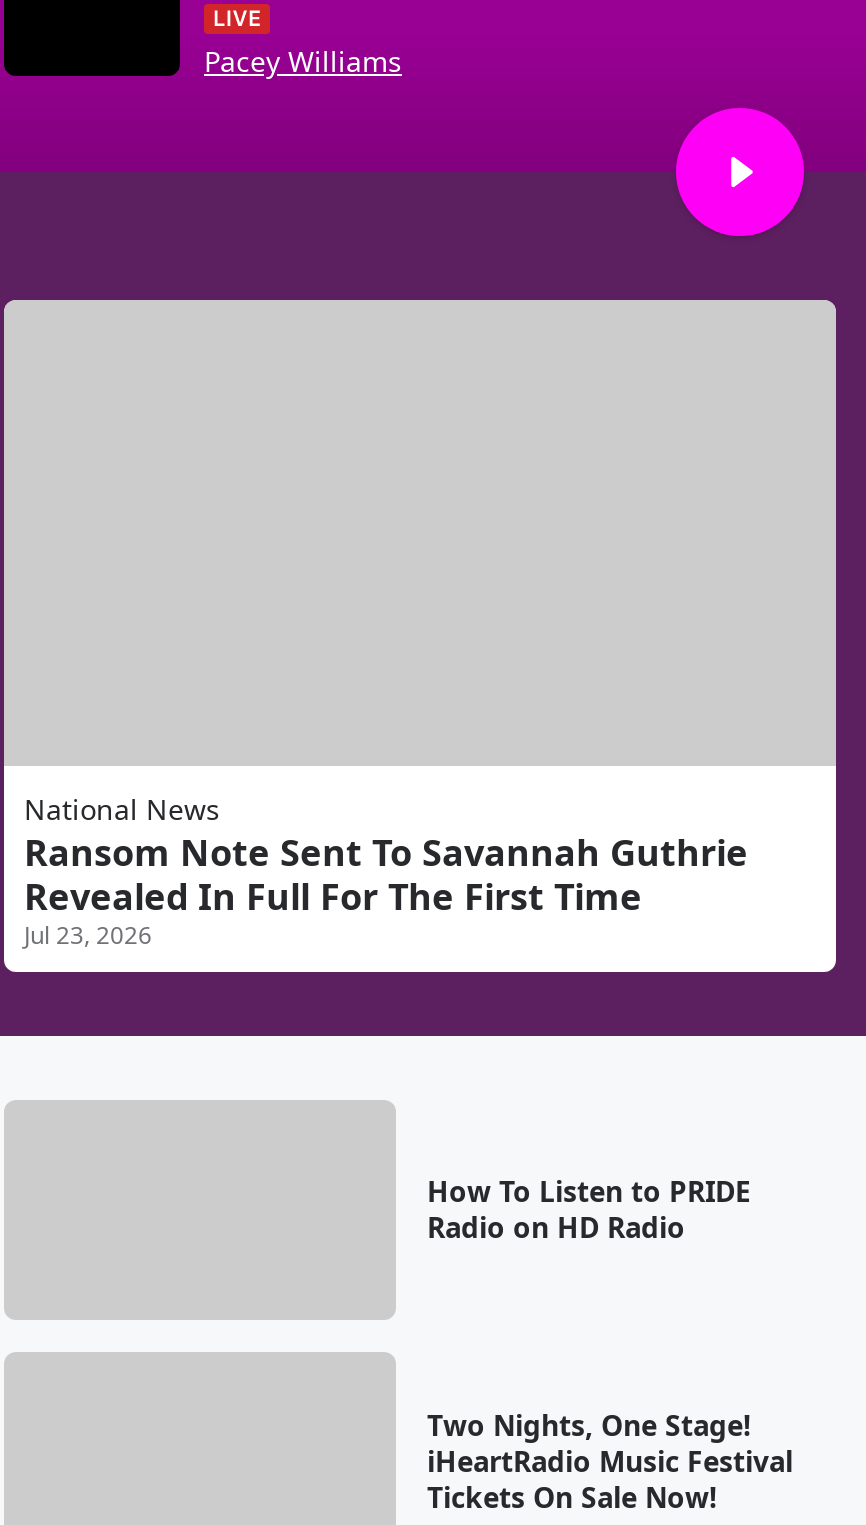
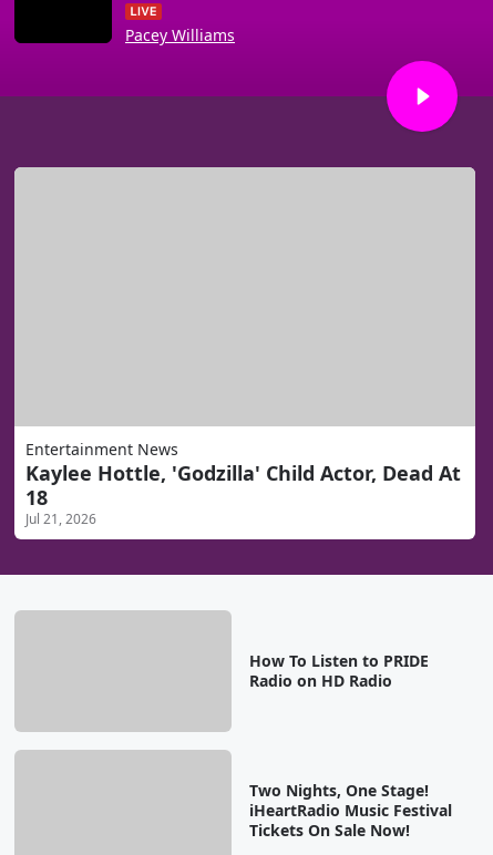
[24,790,748,952] National News | Ransom Note Sent To Savannah Guthrie | Revealed In Full For The First Time | Jul 23, 2026 -> [25,439,461,528] Entertainment News | Kaylee Hottle, 'Godzilla' Child Actor, Dead At | 18 | Jul 21, 2026

